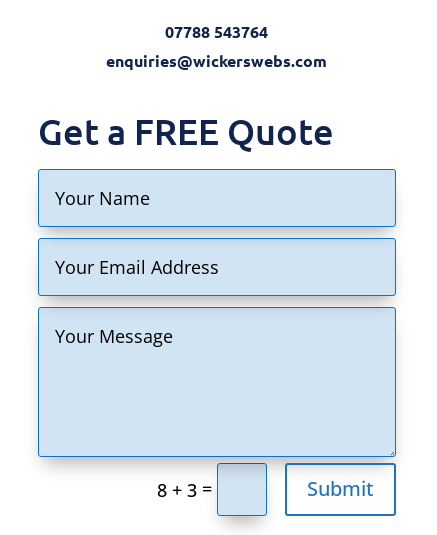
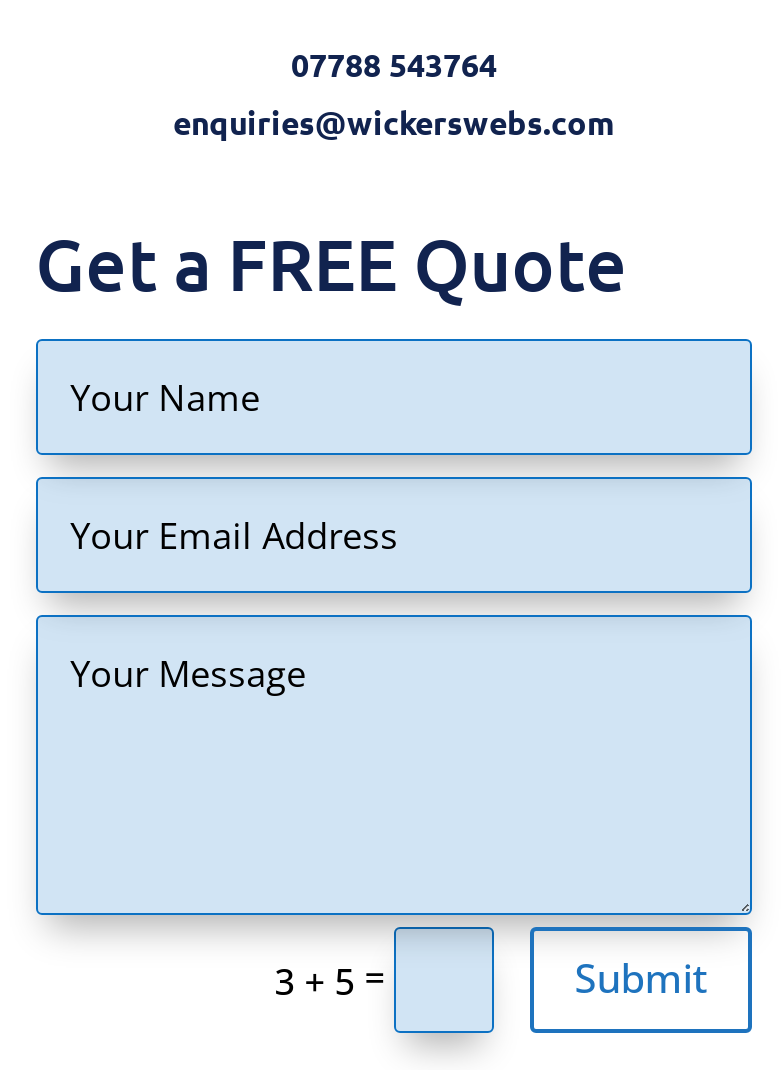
[157,476,217,502] 8 + 3 = -> [274,952,394,1005] 3 + 5 =

